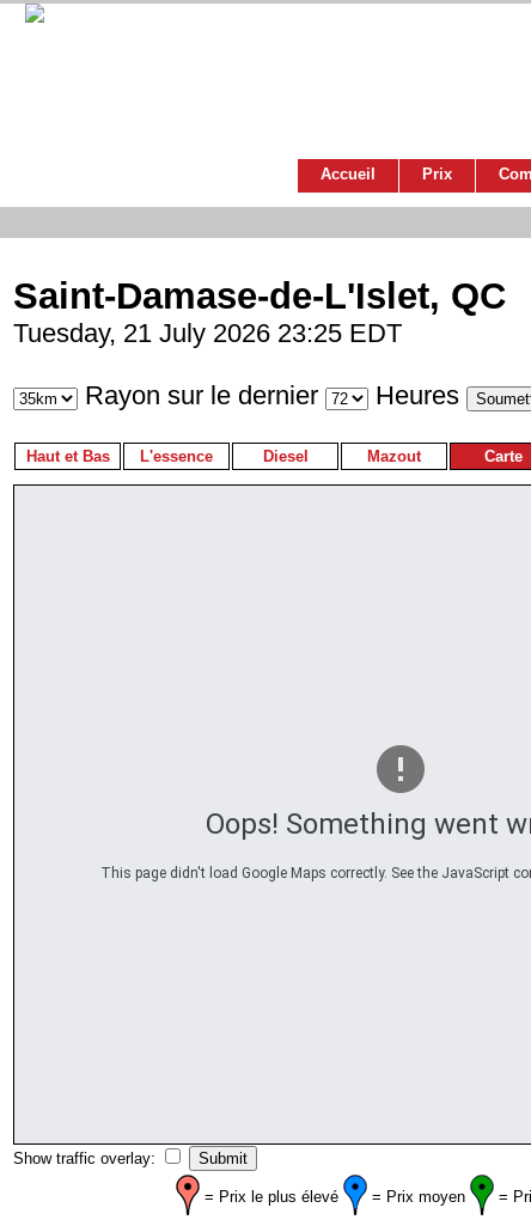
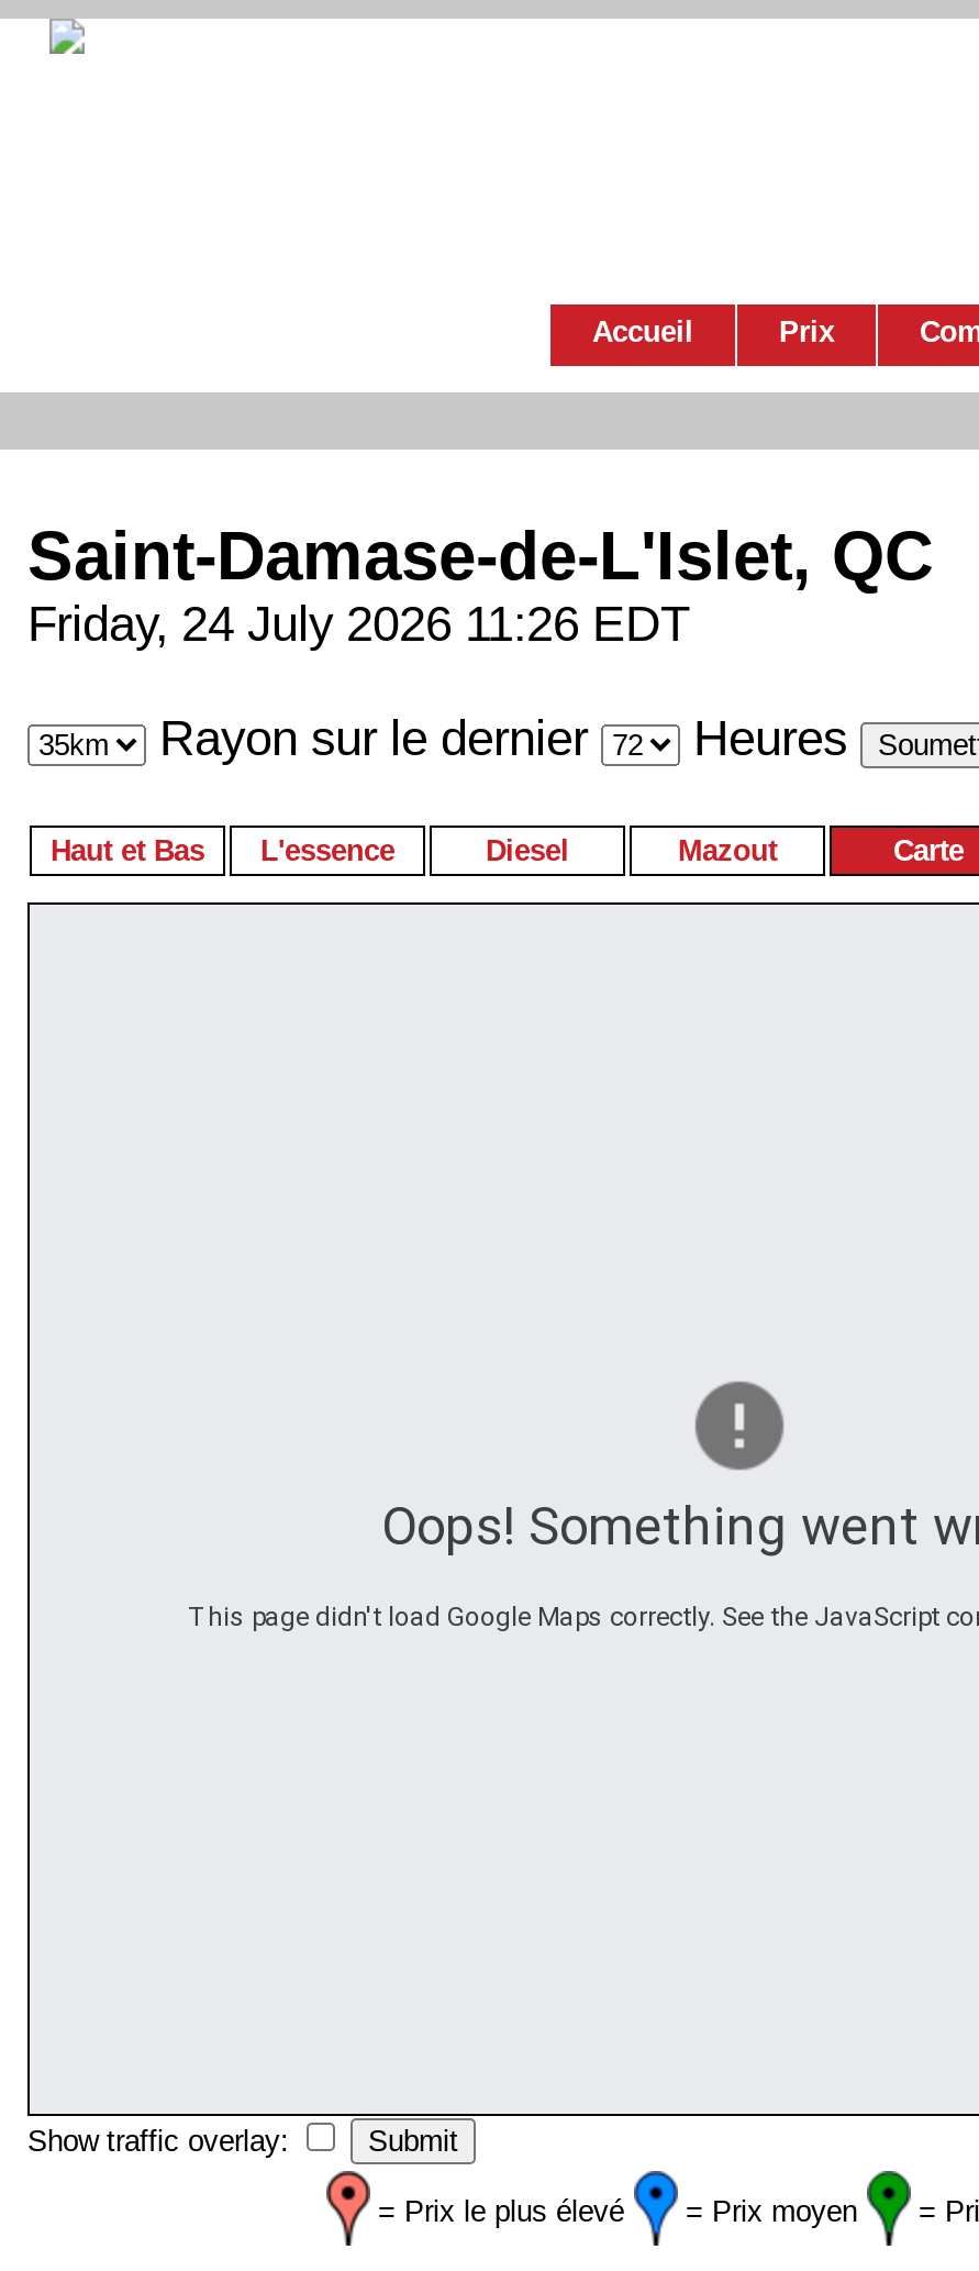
[13,318,402,348] Tuesday, 21 July 2026 23:25 EDT -> [27,597,689,652] Friday, 24 July 2026 11:26 EDT

